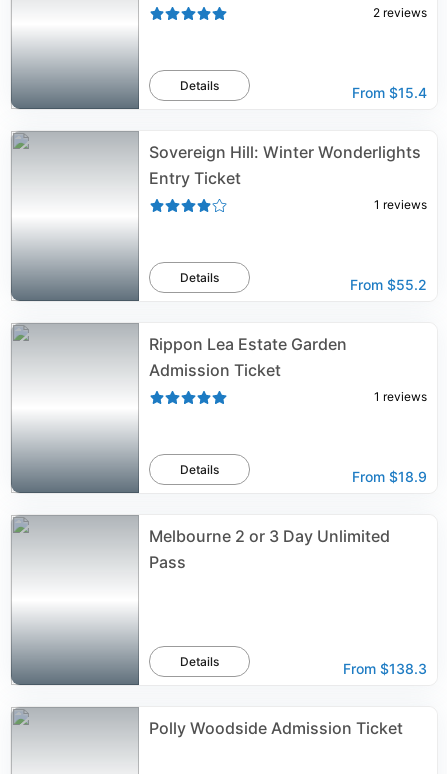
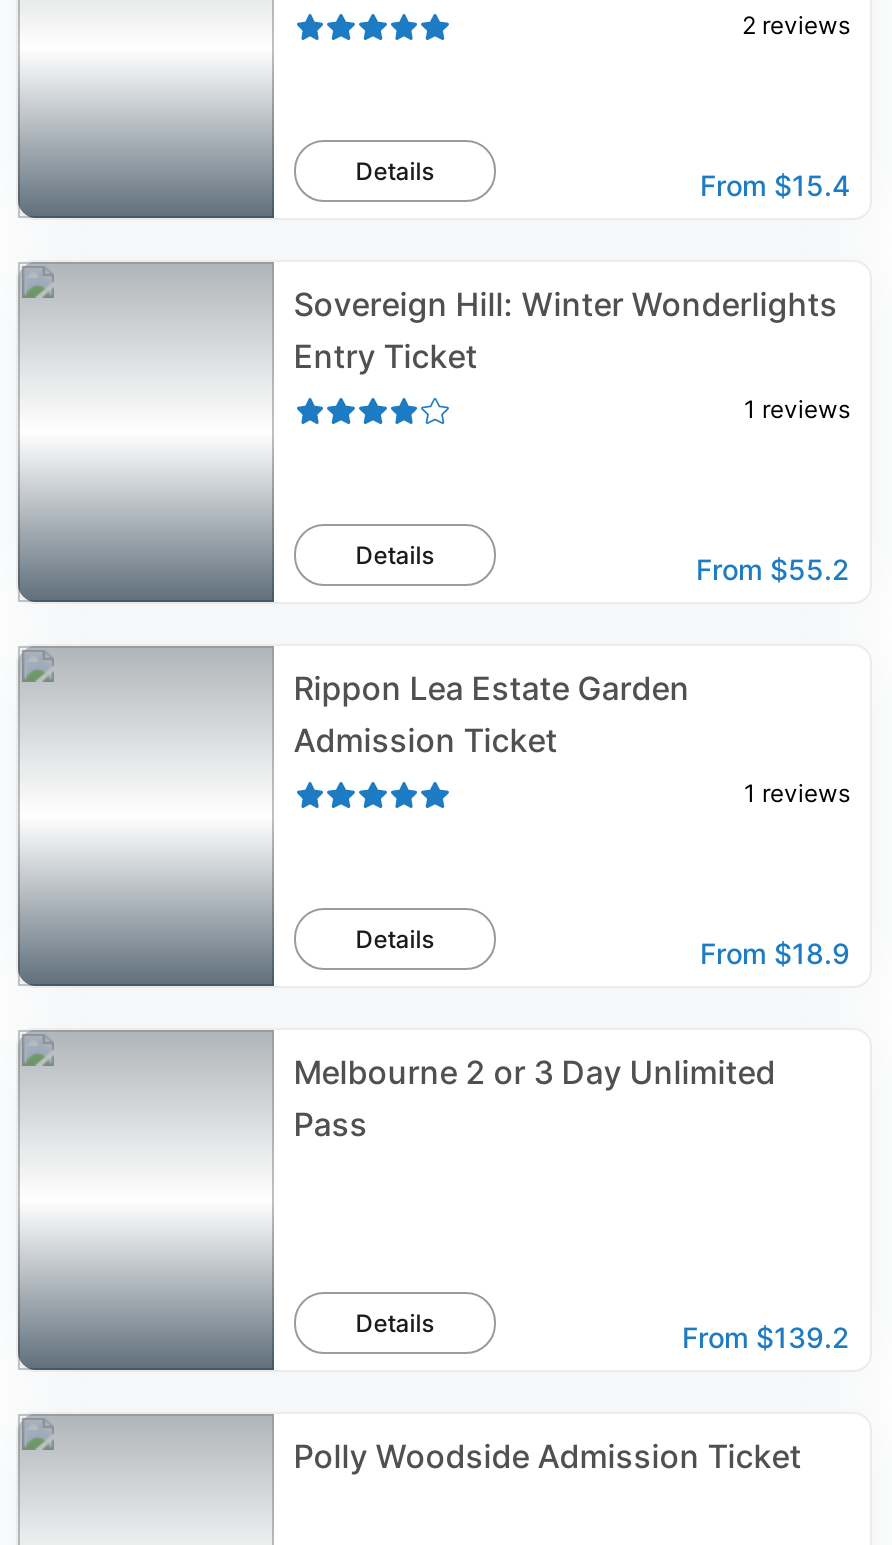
[343,660,427,677] From $138.3 -> [682,1320,850,1354] From $139.2

